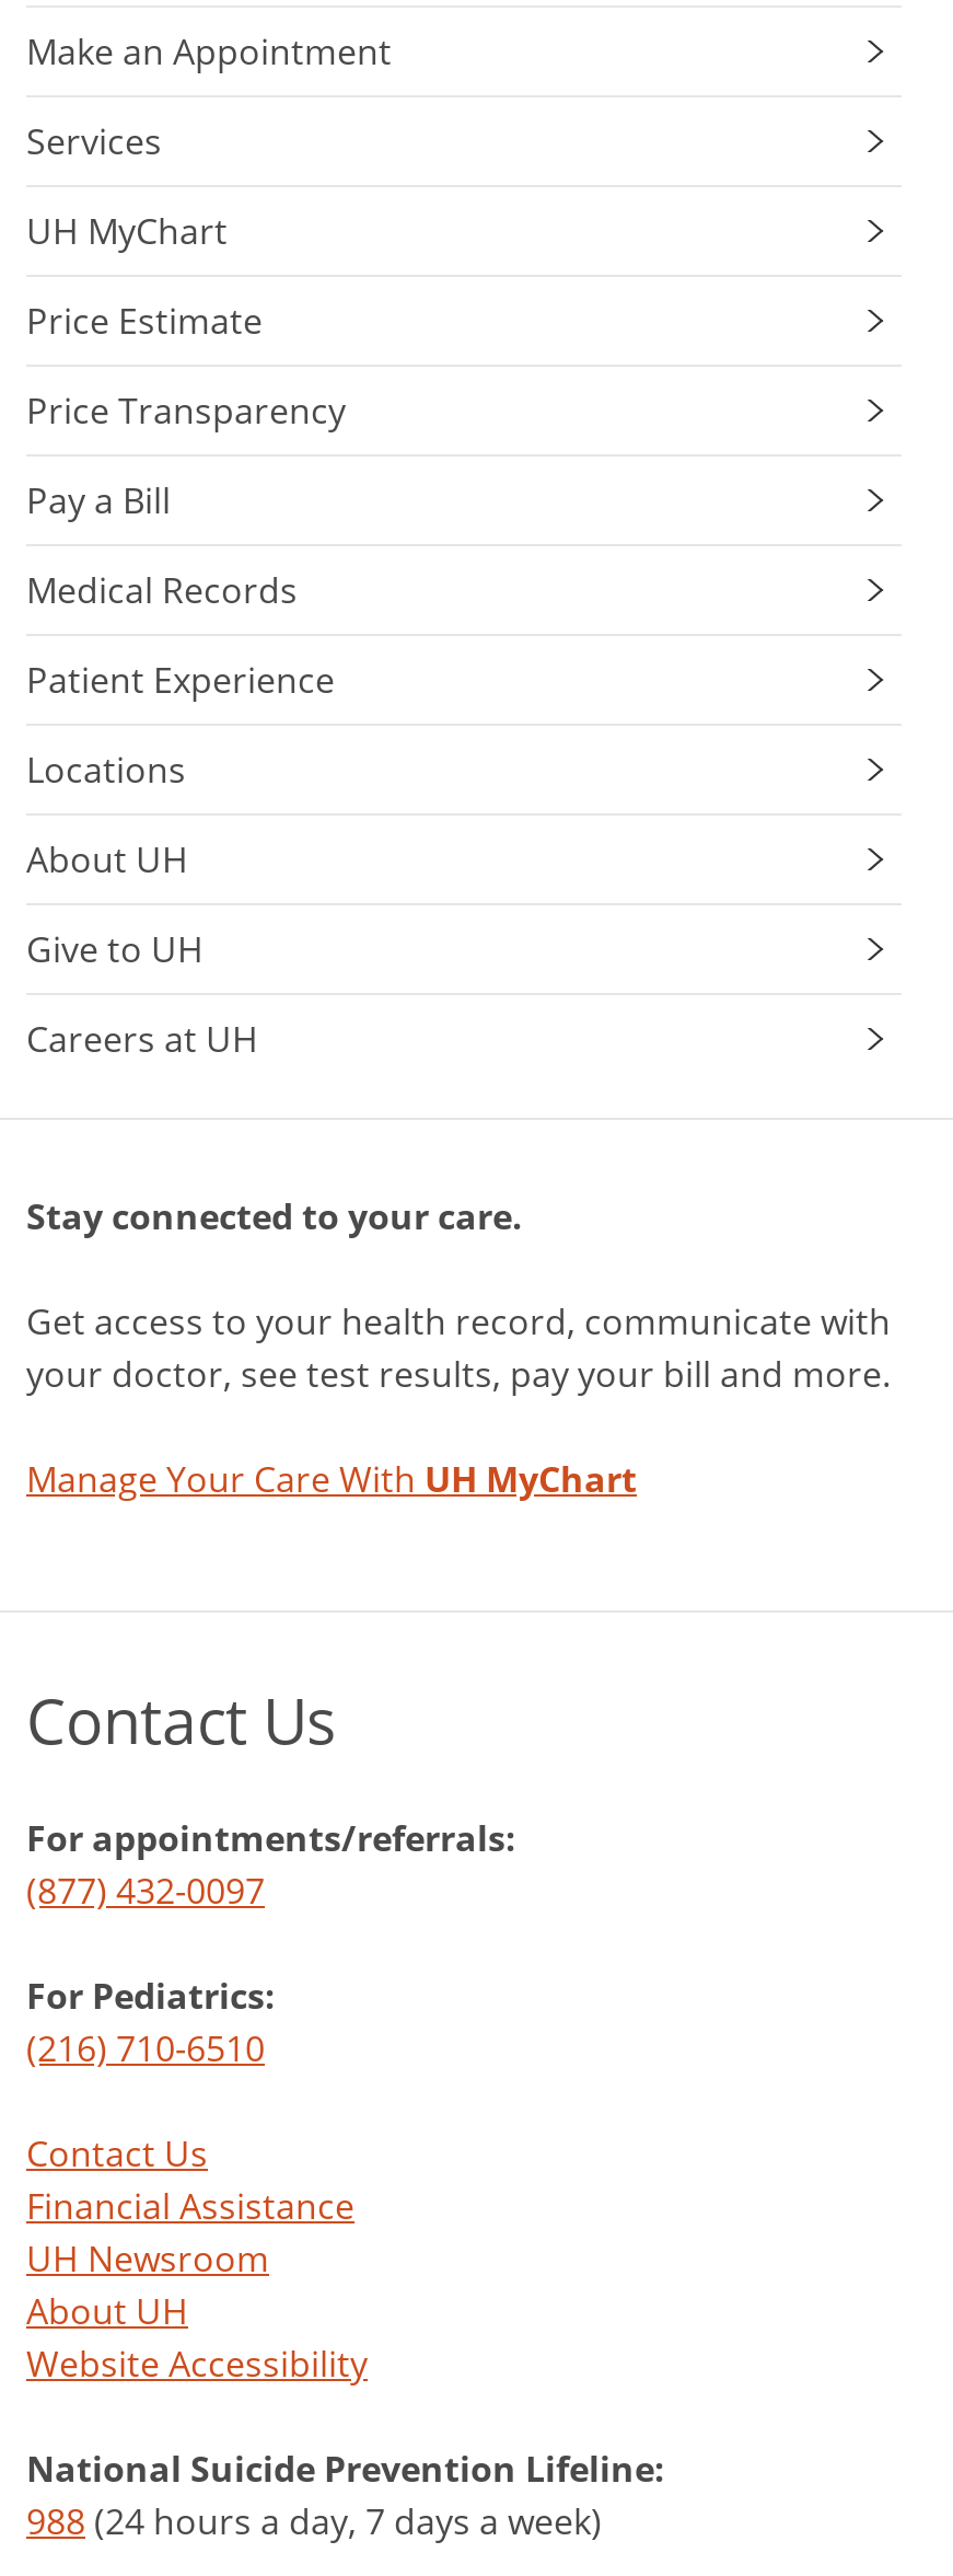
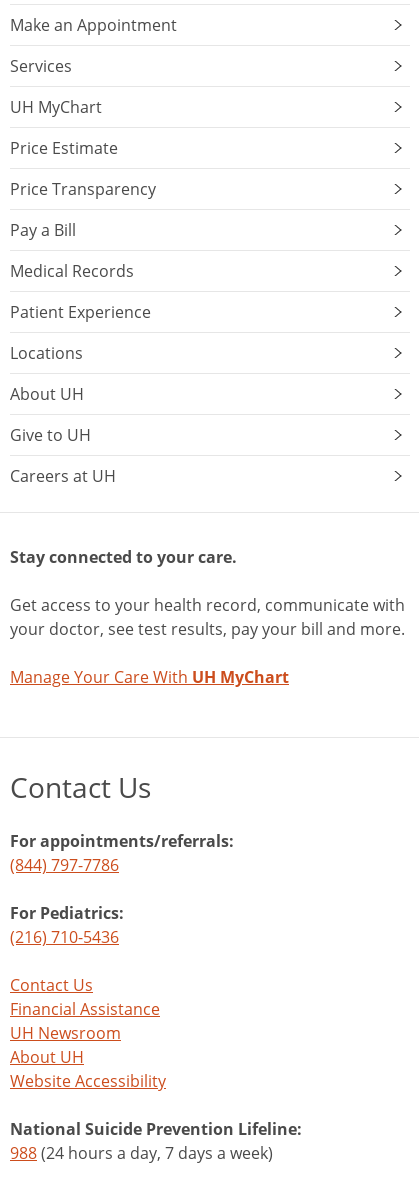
[26,1867,265,1915] (877) 432-0097 -> [10,854,119,876] (844) 797-7786
[26,2024,265,2072] (216) 710-6510 -> [10,926,119,948] (216) 710-5436

